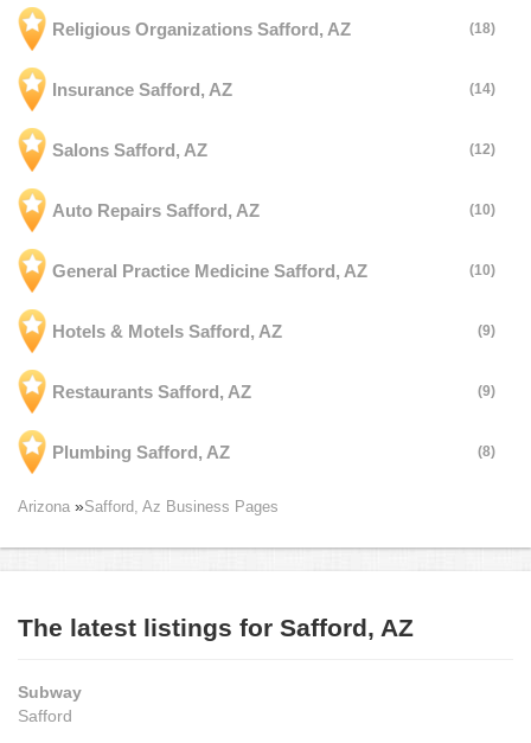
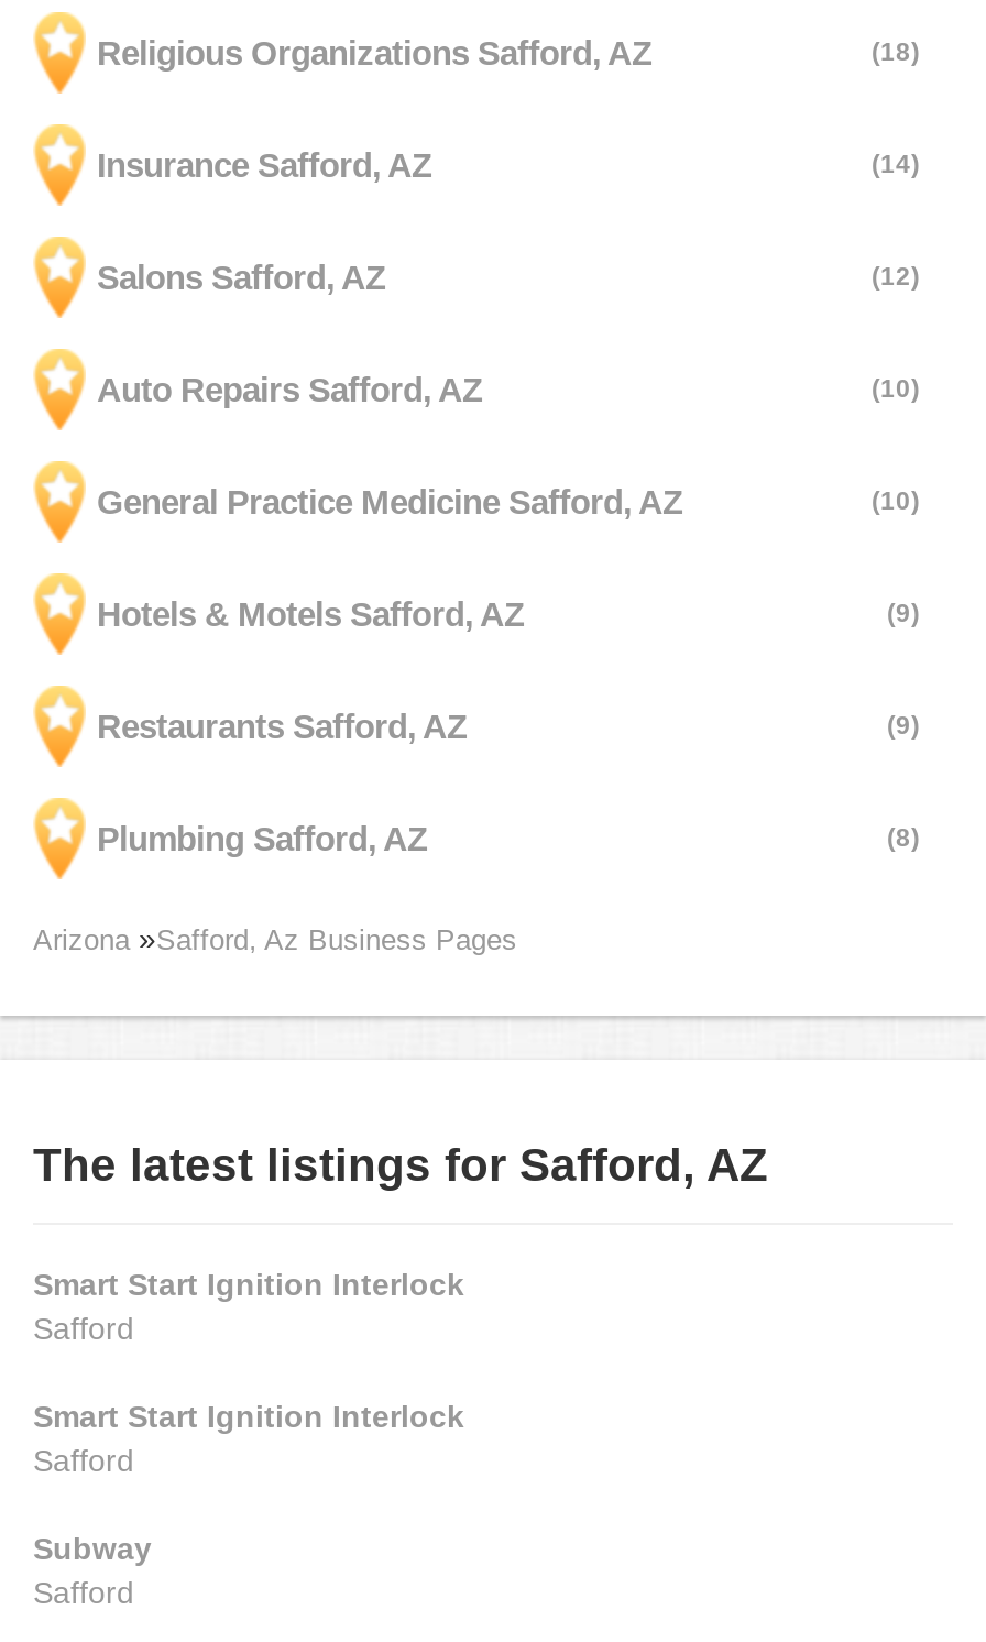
none -> [33,1267,464,1478] Smart Start Ignition Interlock | Safford | Smart Start Ignition Interlock | Safford

